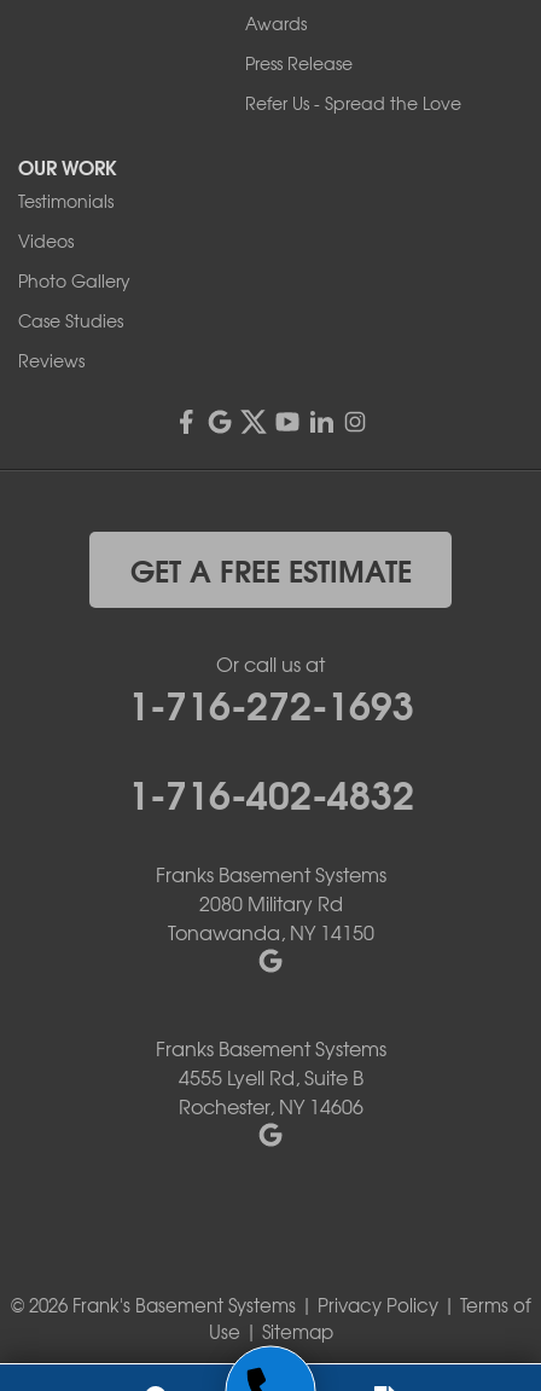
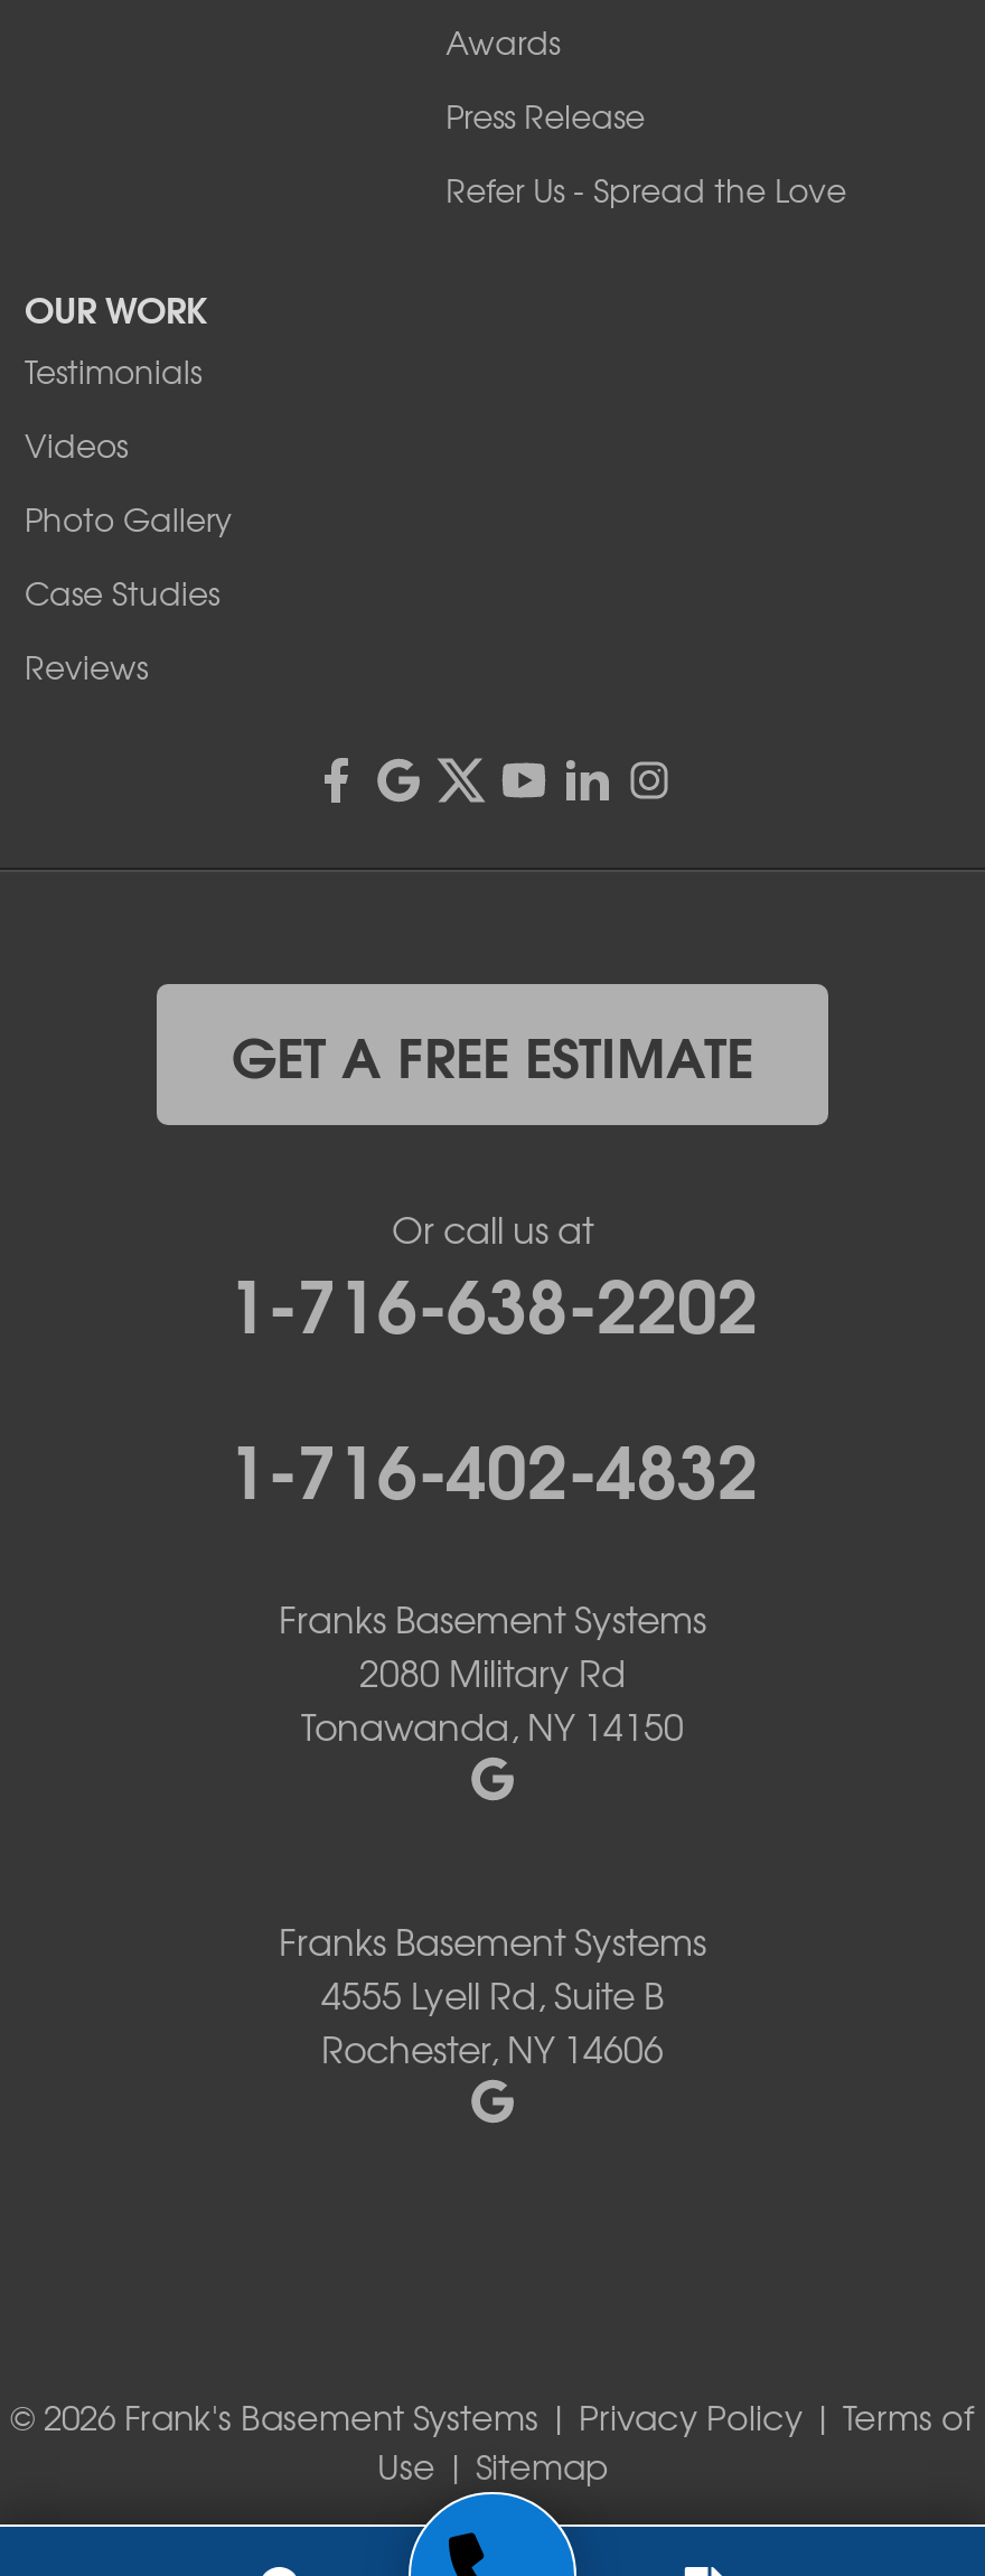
[127,672,414,733] 1-716-272-1693 -> [227,1244,758,1356] 1-716-638-2202

